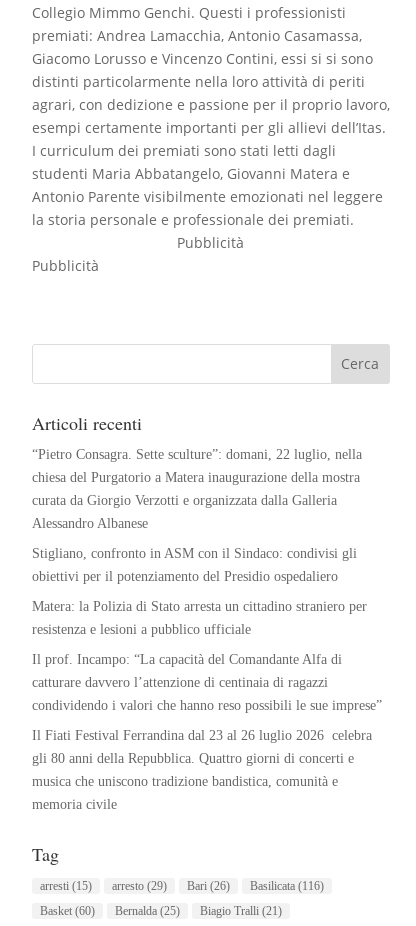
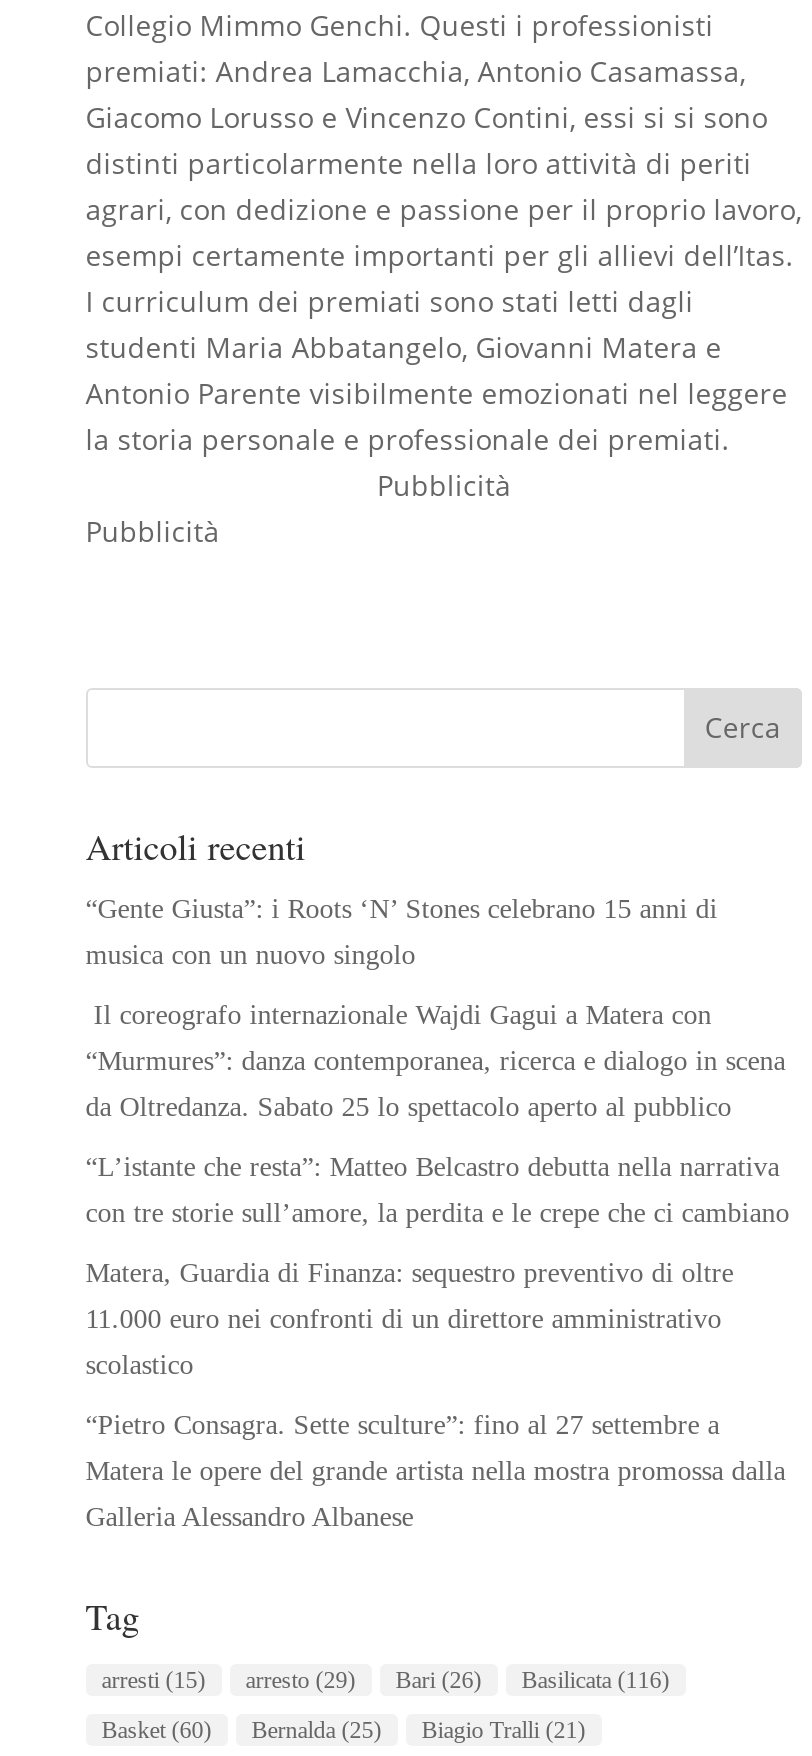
[32,447,382,812] “Pietro Consagra. Sette sculture”: domani, 22 luglio, nella | chiesa del Purgatorio a Matera inaugurazione della mostra | curata da Giorgio Verzotti e organizzata dalla Galleria | Alessandro Albanese | Stigliano, confronto in ASM con il Sindaco: condivisi gli | obiettivi per il potenziamento del Presidio ospedaliero | Matera: la Polizia di Stato arresta un cittadino straniero per | resistenza e lesioni a pubblico ufficiale | Il prof. Incampo: “La capacità del Comandante Alfa di | catturare davvero l’attenzione di centinaia di ragazzi | condividendo i valori che hanno reso possibili le sue imprese” | Il Fiati Festival Ferrandina dal 23 al 26 luglio 2026 celebra | gli 80 anni della Repubblica. Quattro giorni di concerti e | musica che uniscono tradizione bandistica, comunità e | memoria civile -> [86,893,790,1531] “Gente Giusta”: i Roots ‘N’ Stones celebrano 15 anni di | musica con un nuovo singolo | Il coreografo internazionale Wajdi Gagui a Matera con | “Murmures”: danza contemporanea, ricerca e dialogo in scena | da Oltredanza. Sabato 25 lo spettacolo aperto al pubblico | “L’istante che resta”: Matteo Belcastro debutta nella narrativa | con tre storie sull’amore, la perdita e le crepe che ci cambiano | Matera, Guardia di Finanza: sequestro preventivo di oltre | 11.000 euro nei confronti di un direttore amministrativo | scolastico | “Pietro Consagra. Sette sculture”: fino al 27 settembre a | Matera le opere del grande artista nella mostra promossa dalla | Galleria Alessandro Albanese

